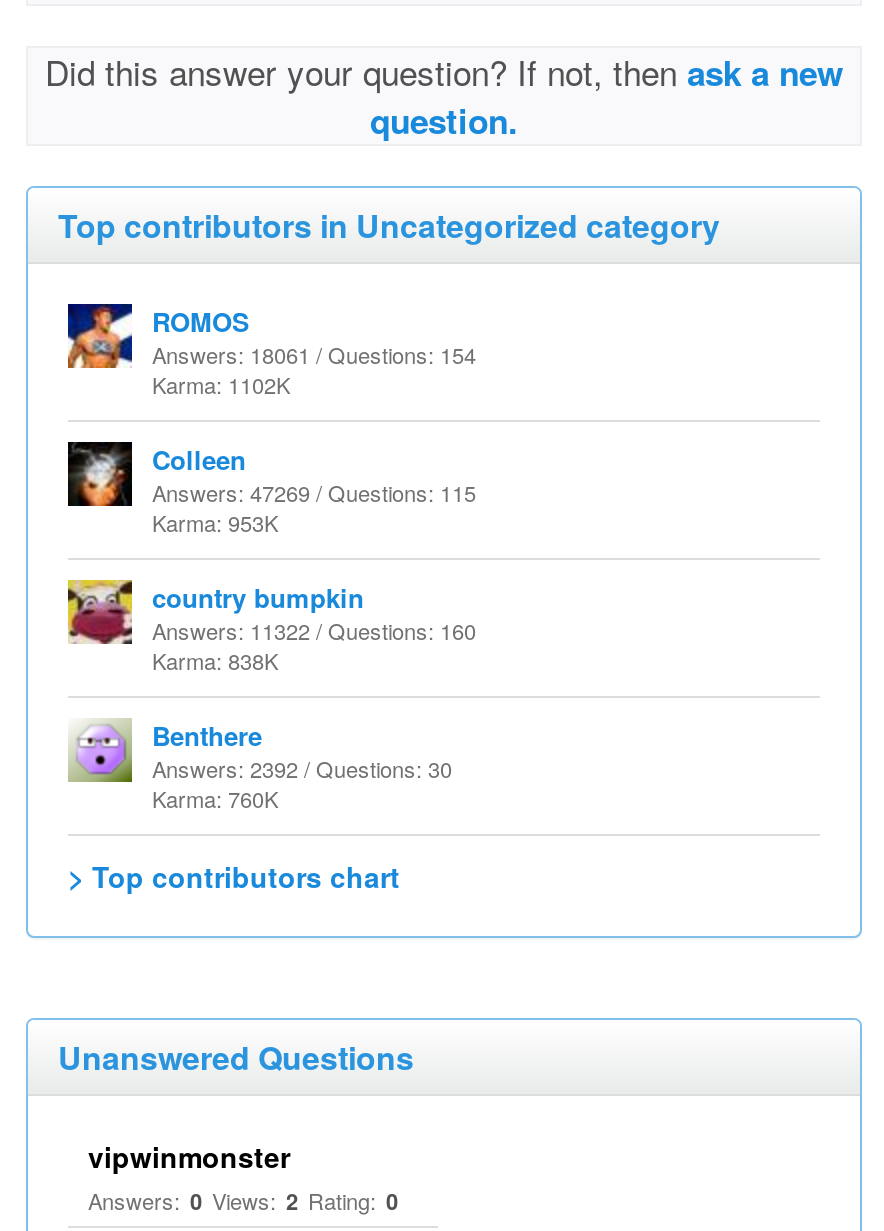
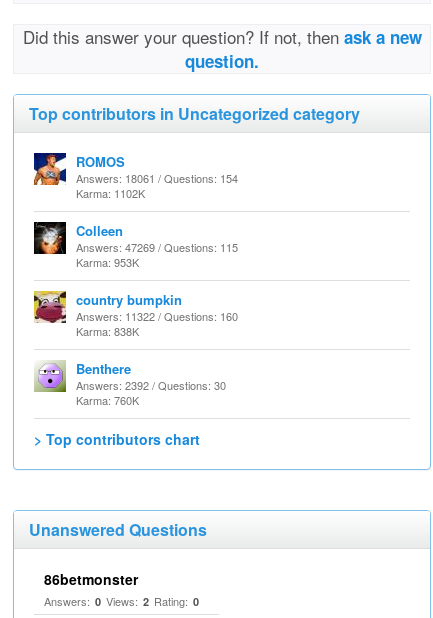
[88,1136,290,1176] vipwinmonster -> [44,569,138,589] 86betmonster

